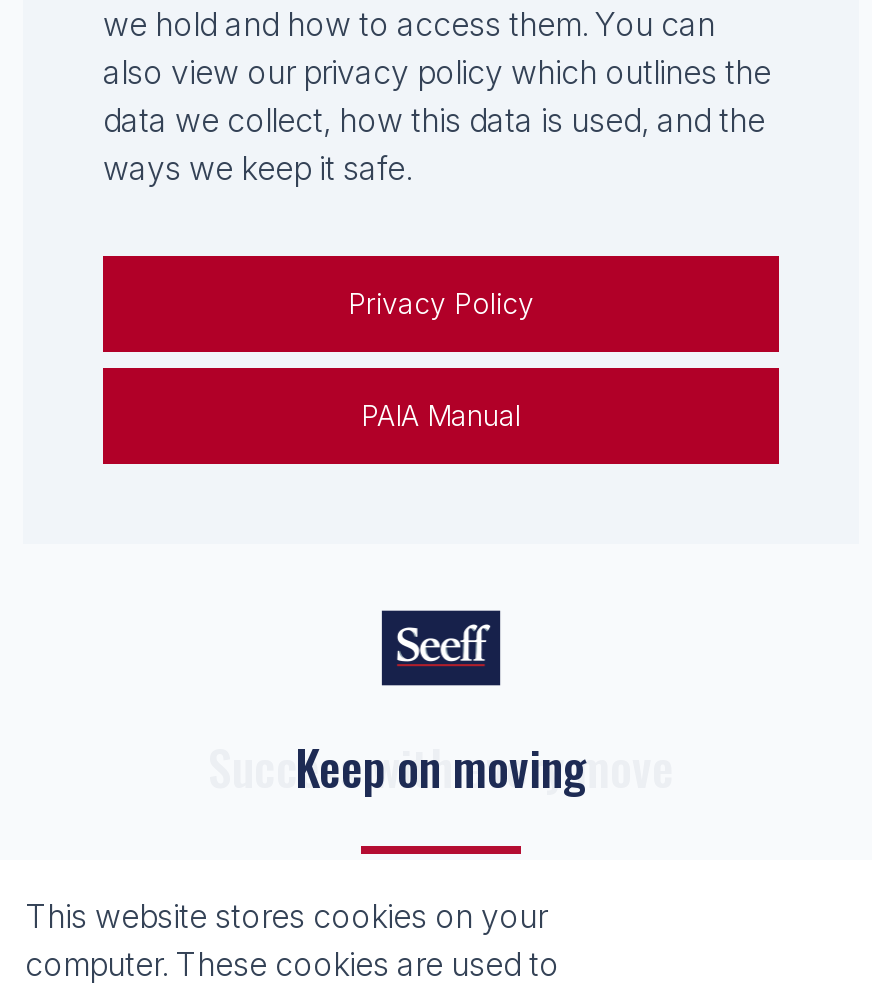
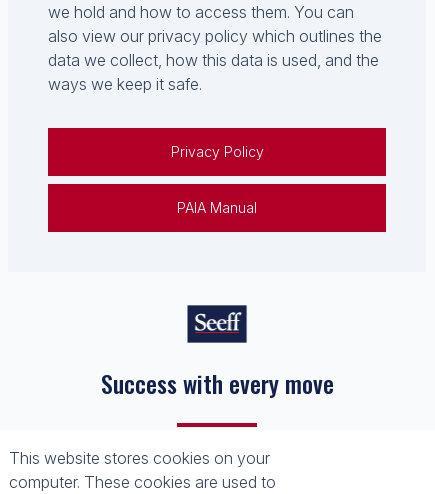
[295,731,587,803] Keep on moving -> [100,365,333,401] Success with every move

